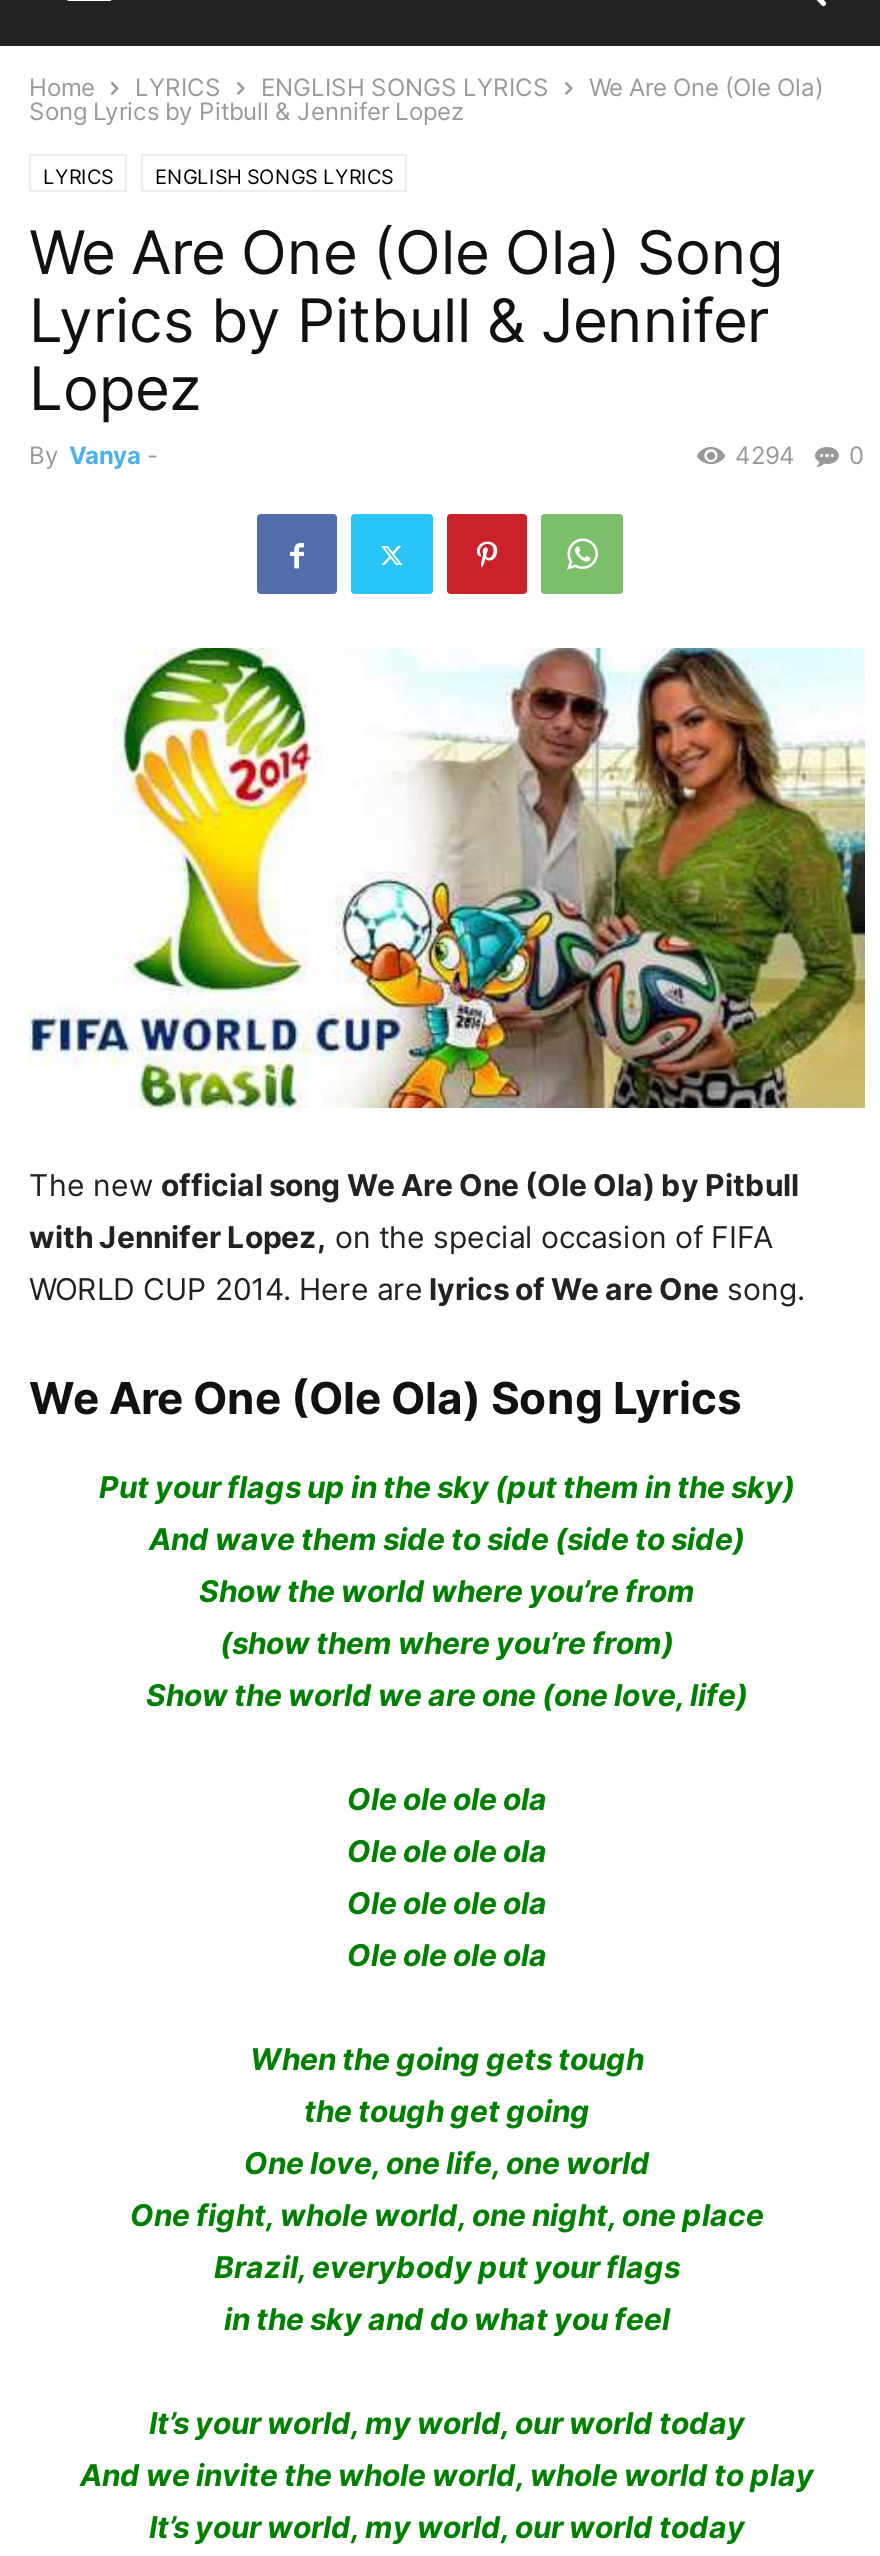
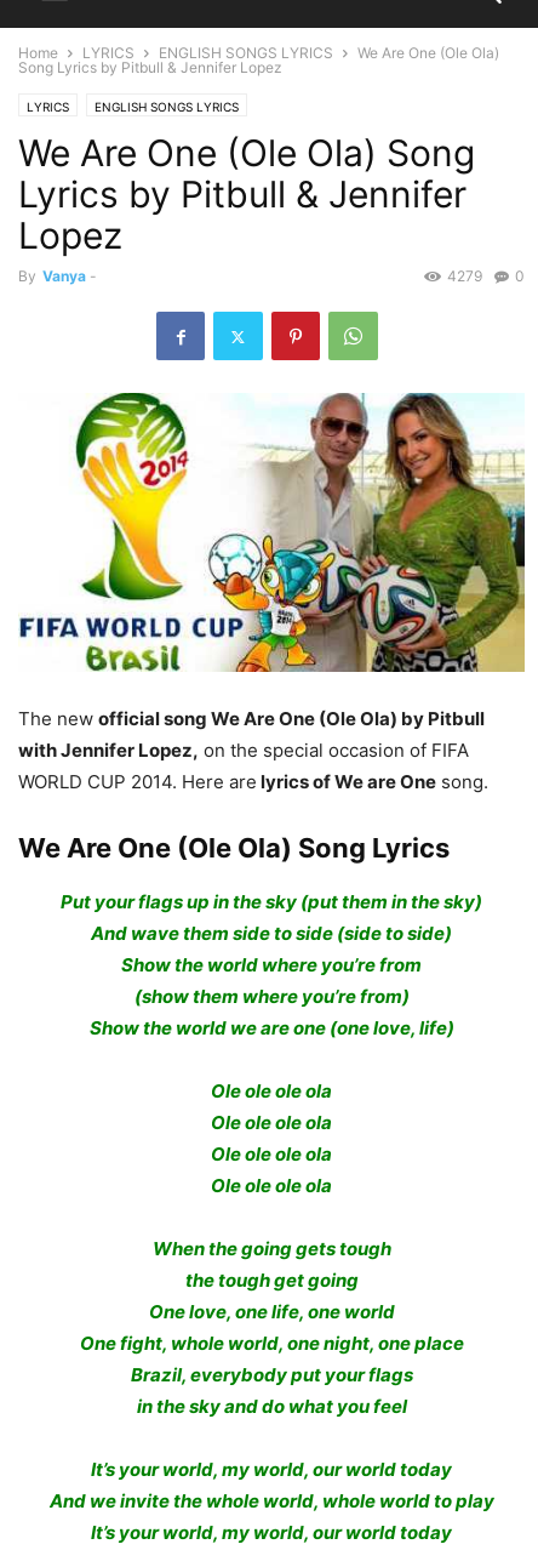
[735,440,865,470] 4294 0 -> [447,267,525,285] 4279 0

